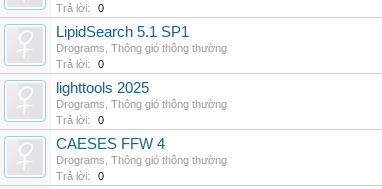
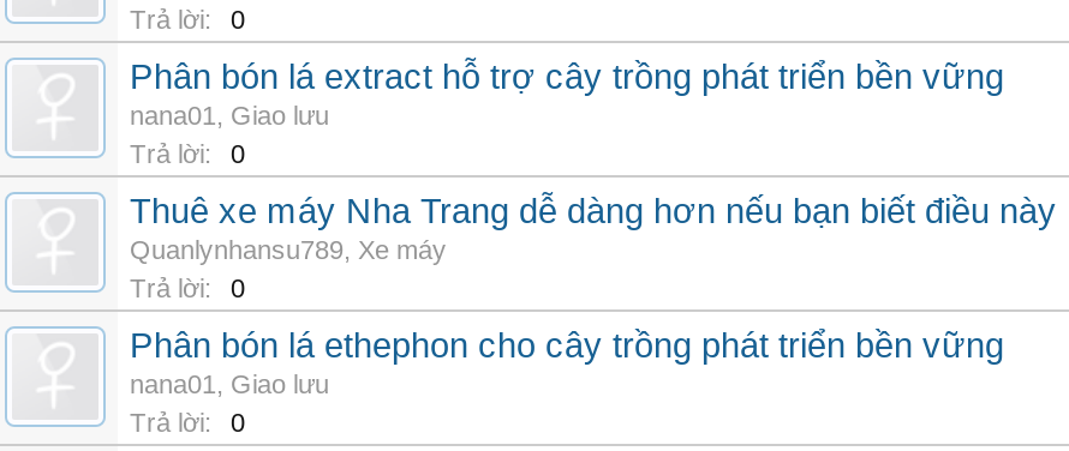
[56,24,227,54] LipidSearch 5.1 SP1 | Drograms, Thông gió thông thường -> [130,58,1004,130] Phân bón lá extract hỗ trợ cây trồng phát triển bền vững | nana01, Giao lưu
[56,80,227,110] lighttools 2025 | Drograms, Thông gió thông thường -> [130,192,1057,264] Thuê xe máy Nha Trang dễ dàng hơn nếu bạn biết điều này | Quanlynhansu789, Xe máy
[56,136,227,166] CAESES FFW 4 | Drograms, Thông gió thông thường -> [130,326,1004,398] Phân bón lá ethephon cho cây trồng phát triển bền vững | nana01, Giao lưu

